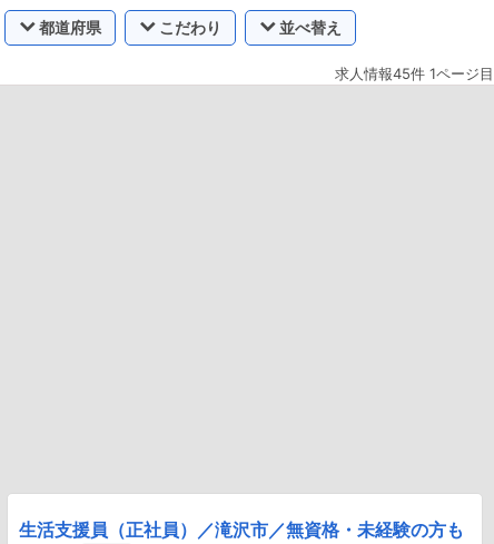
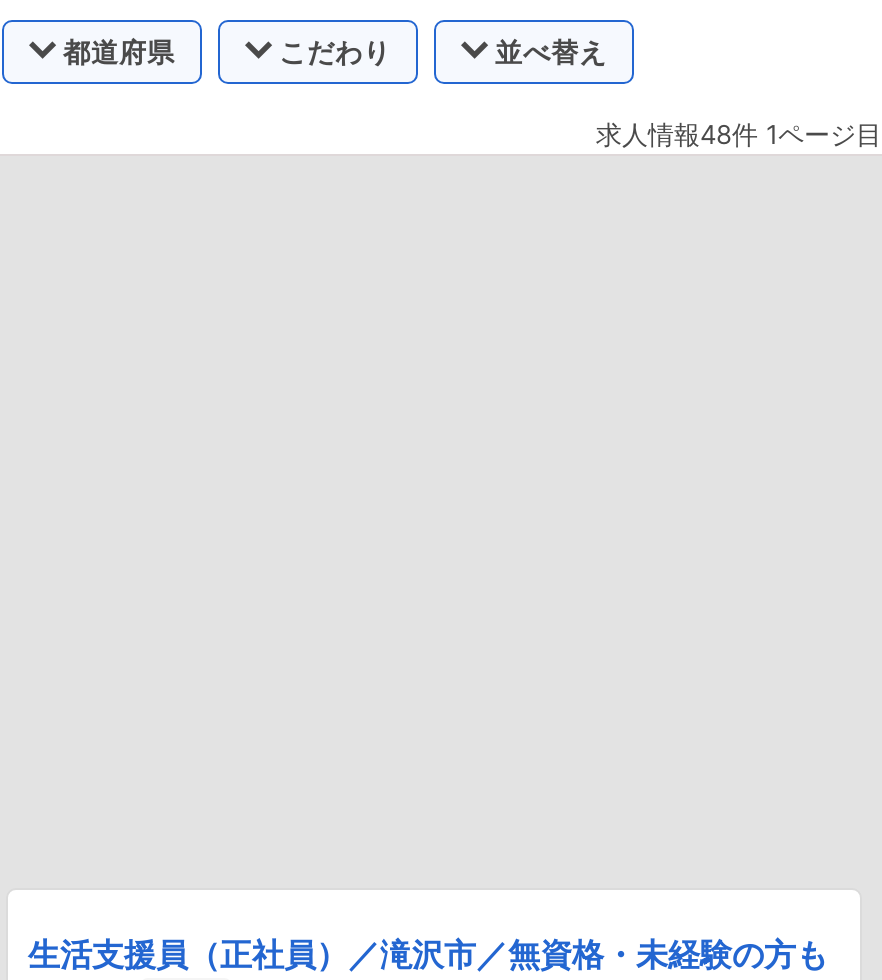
[335,65,494,82] 求人情報45件 1ページ目 -> [596,118,882,150] 求人情報48件 1ページ目

